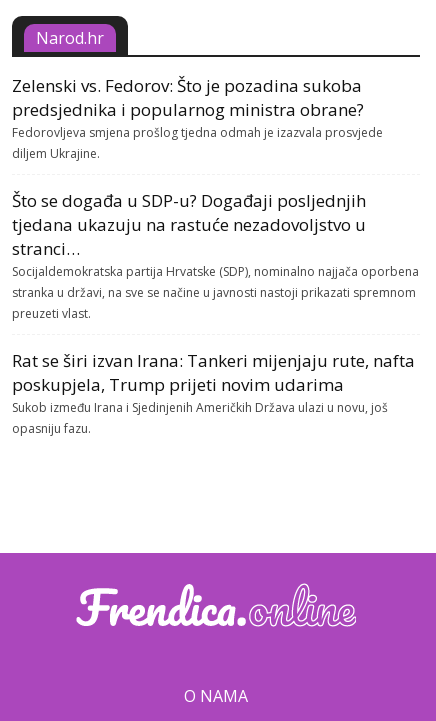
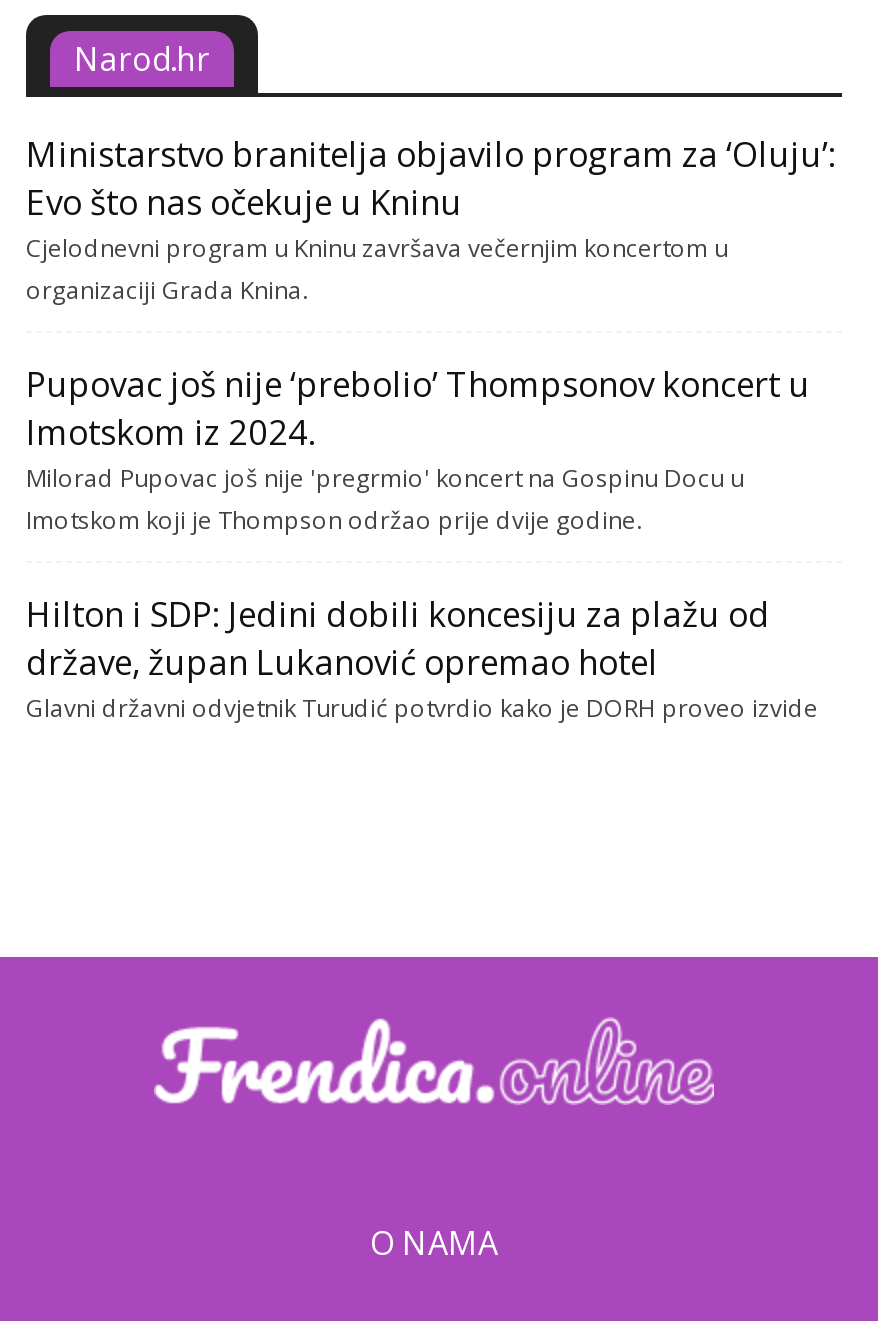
[12,74,383,162] Zelenski vs. Fedorov: Što je pozadina sukoba | predsjednika i popularnog ministra obrane? | Fedorovljeva smjena prošlog tjedna odmah je izazvala prosvjede | diljem Ukrajine. -> [26,131,836,307] Ministarstvo branitelja objavilo program za ‘Oluju’: | Evo što nas očekuje u Kninu | Cjelodnevni program u Kninu završava večernjim koncertom u | organizaciji Grada Knina.
[12,189,419,322] Što se događa u SDP-u? Događaji posljednjih | tjedana ukazuju na rastuće nezadovoljstvo u | stranci… | Socijaldemokratska partija Hrvatske (SDP), nominalno najjača oporbena | stranka u državi, na sve se načine u javnosti nastoji prikazati spremnom | preuzeti vlast. -> [26,361,810,537] Pupovac još nije ‘prebolio’ Thompsonov koncert u | Imotskom iz 2024. | Milorad Pupovac još nije 'pregrmio' koncert na Gospinu Docu u | Imotskom koji je Thompson održao prije dvije godine.
[12,349,415,437] Rat se širi izvan Irana: Tankeri mijenjaju rute, nafta | poskupjela, Trump prijeti novim udarima | Sukob između Irana i Sjedinjenih Američkih Država ulazi u novu, još | opasniju fazu. -> [26,591,818,725] Hilton i SDP: Jedini dobili koncesiju za plažu od | države, župan Lukanović opremao hotel | Glavni državni odvjetnik Turudić potvrdio kako je DORH proveo izvide

